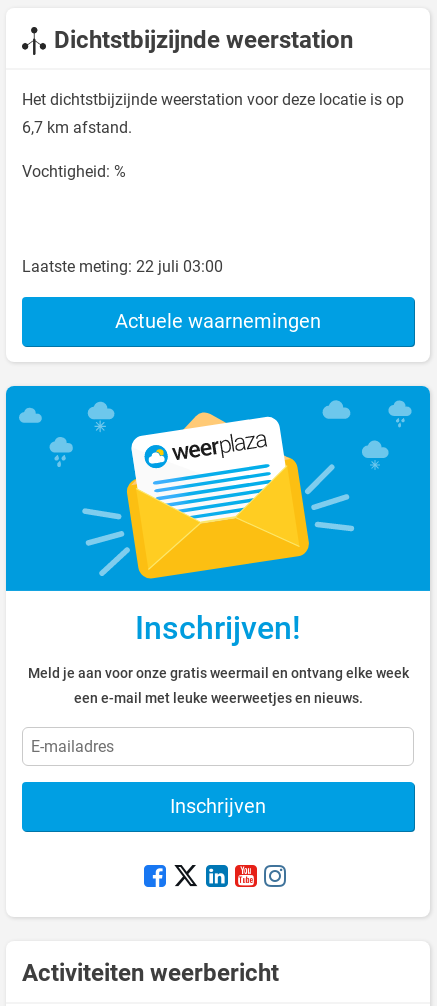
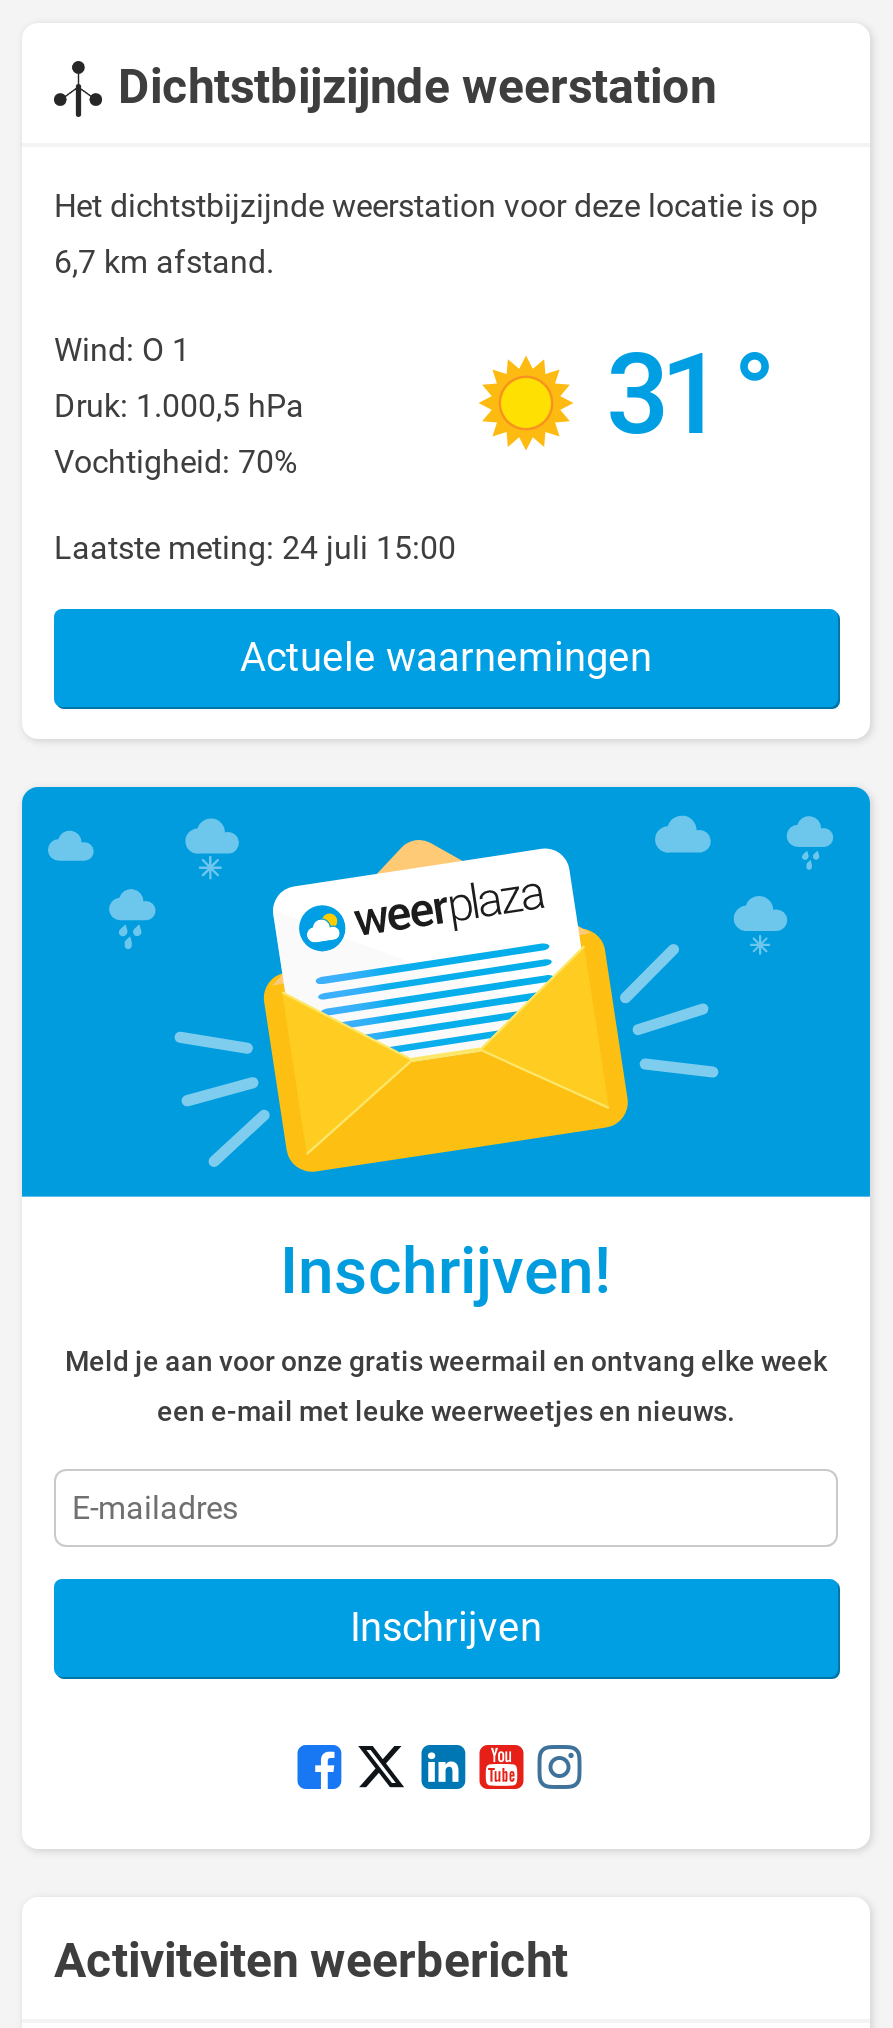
none -> [478,355,574,451] [image]
[22,162,126,181] Vochtigheid: % -> [54,332,304,482] Wind: O 1 | Druk: 1.000,5 hPa | Vochtigheid: 70%
[22,257,223,276] Laatste meting: 22 juli 03:00 -> [54,330,766,568] 31 ° | Laatste meting: 24 juli 15:00

